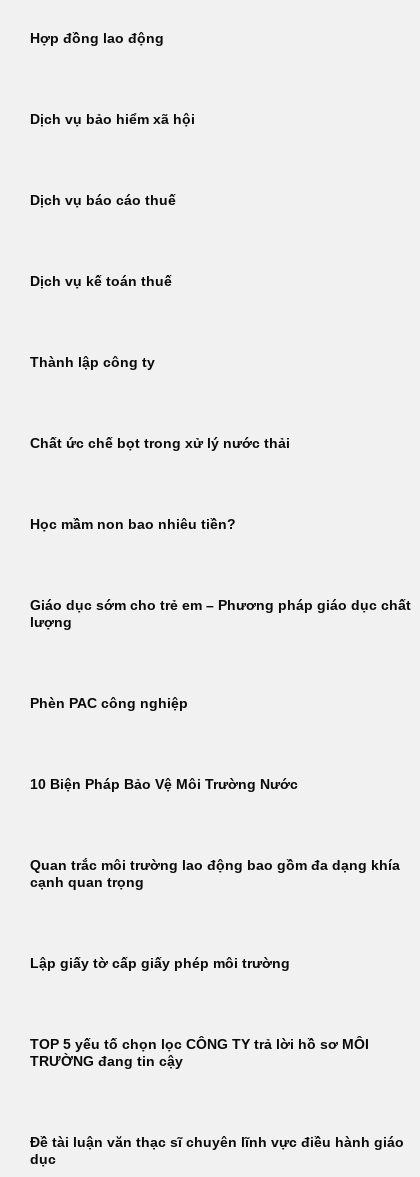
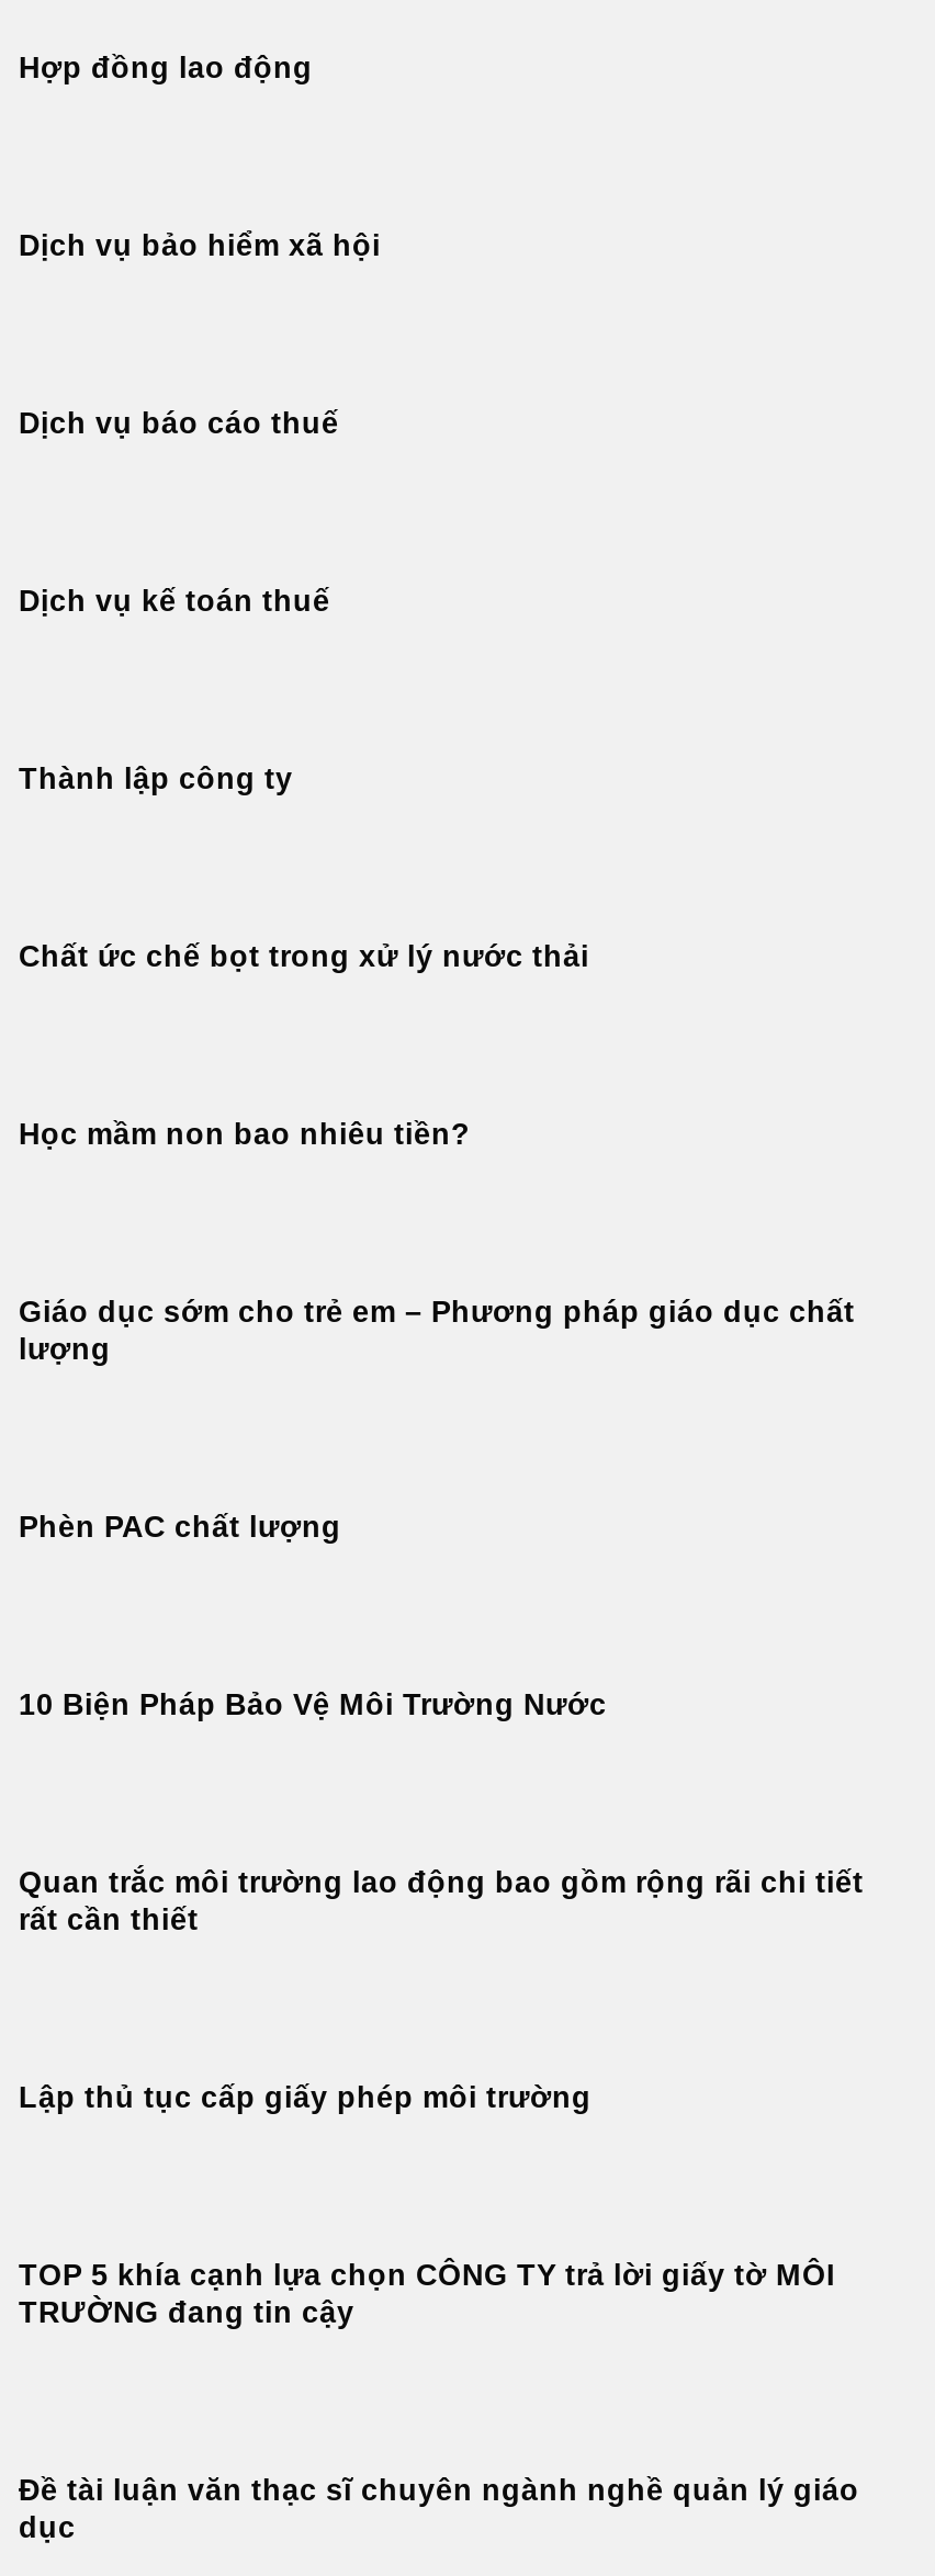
[30,696,188,711] Phèn PAC công nghiệp -> [19,1511,341,1544] Phèn PAC chất lượng
[30,858,400,890] Quan trắc môi trường lao động bao gồm đa dạng khía | cạnh quan trọng -> [19,1867,864,1937] Quan trắc môi trường lao động bao gồm rộng rãi chi tiết | rất cần thiết
[30,956,290,971] Lập giấy tờ cấp giấy phép môi trường -> [19,2082,592,2115] Lập thủ tục cấp giấy phép môi trường
[30,1037,369,1052] TOP 5 yếu tố chọn lọc CÔNG TY trả lời hồ sơ MÔI -> [19,2259,835,2292] TOP 5 khía cạnh lựa chọn CÔNG TY trả lời giấy tờ MÔI
[30,1135,404,1150] Đề tài luận văn thạc sĩ chuyên lĩnh vực điều hành giáo -> [19,2474,859,2507] Đề tài luận văn thạc sĩ chuyên ngành nghề quản lý giáo

